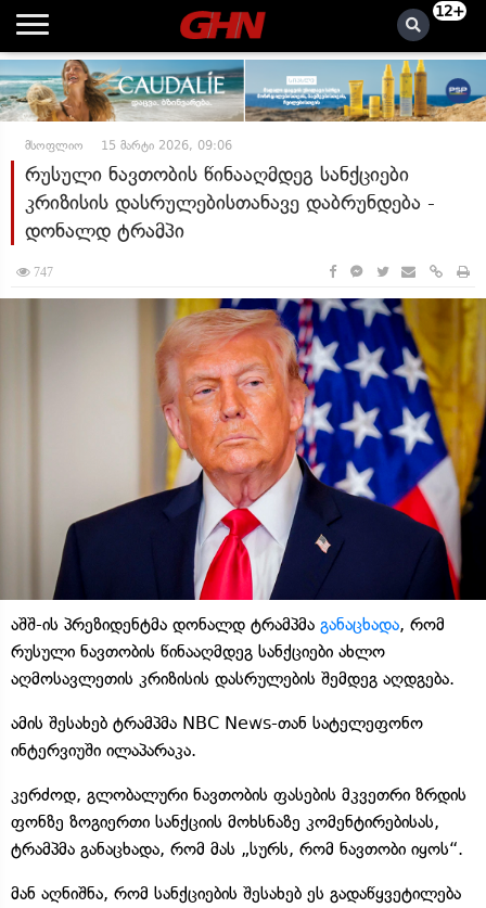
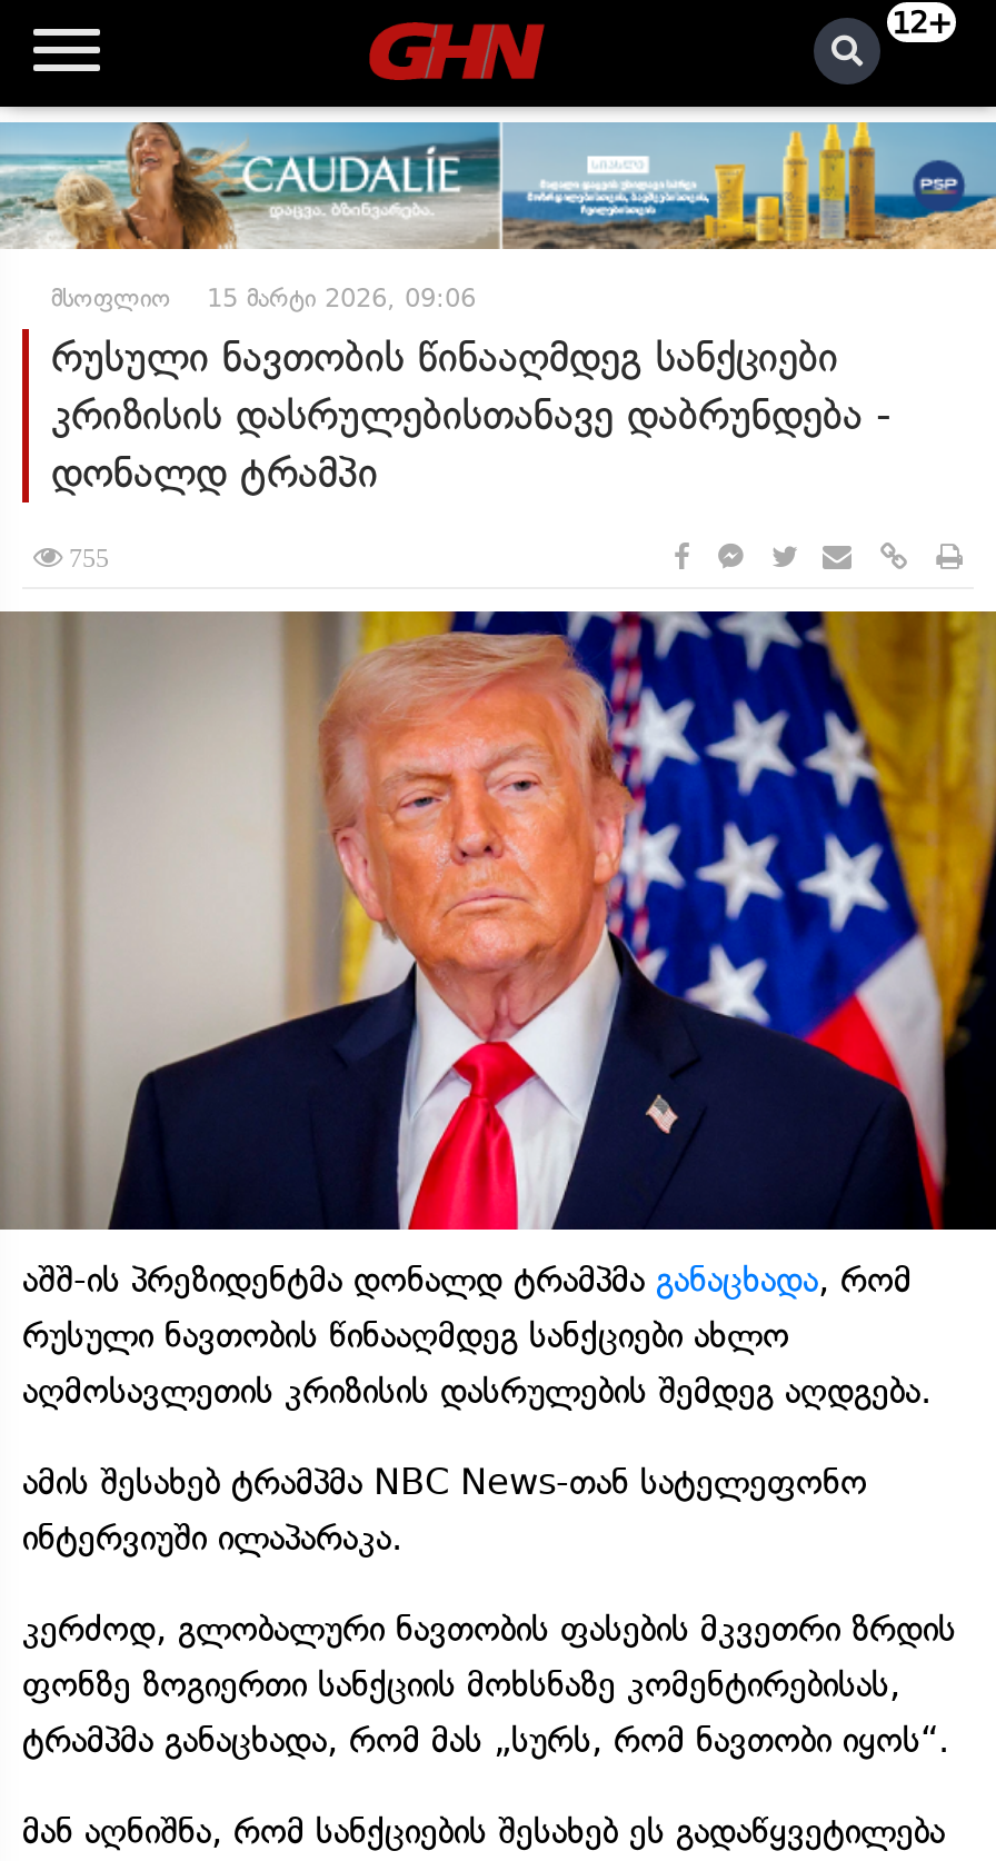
[30,266,53,279] 747 -> [62,545,109,571] 755

